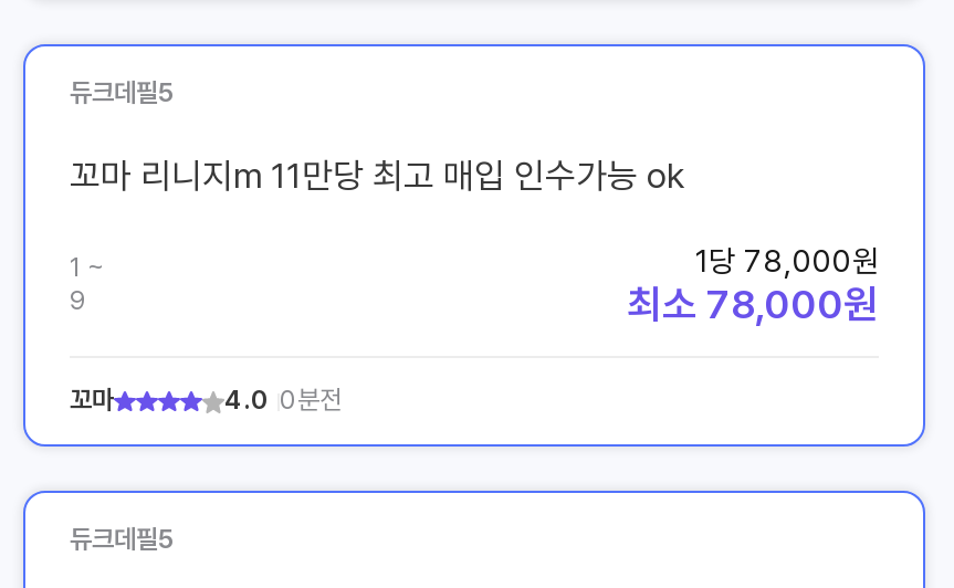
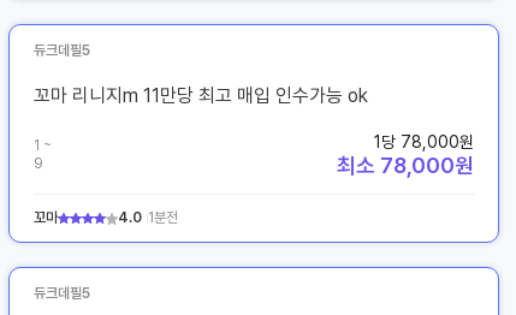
[224,385,342,416] 4.0 0분전 -> [118,209,178,226] 4.0 1분전

